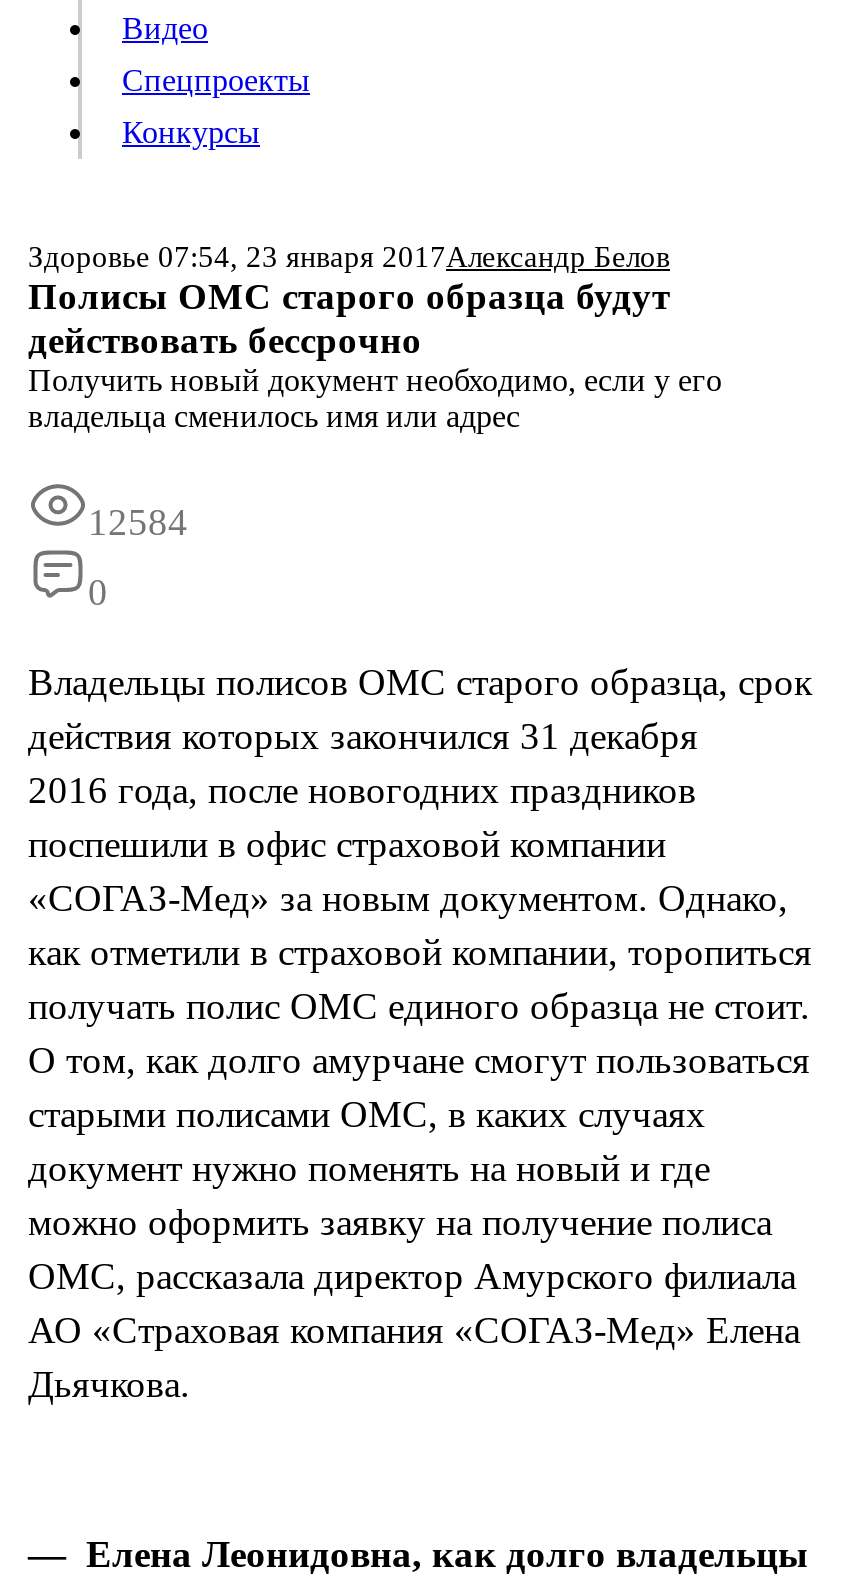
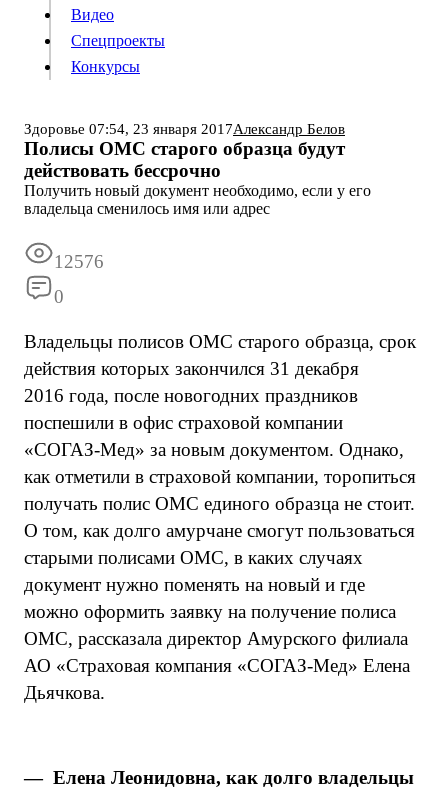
[88,502,188,544] 12584 -> [54,251,104,272] 12576

